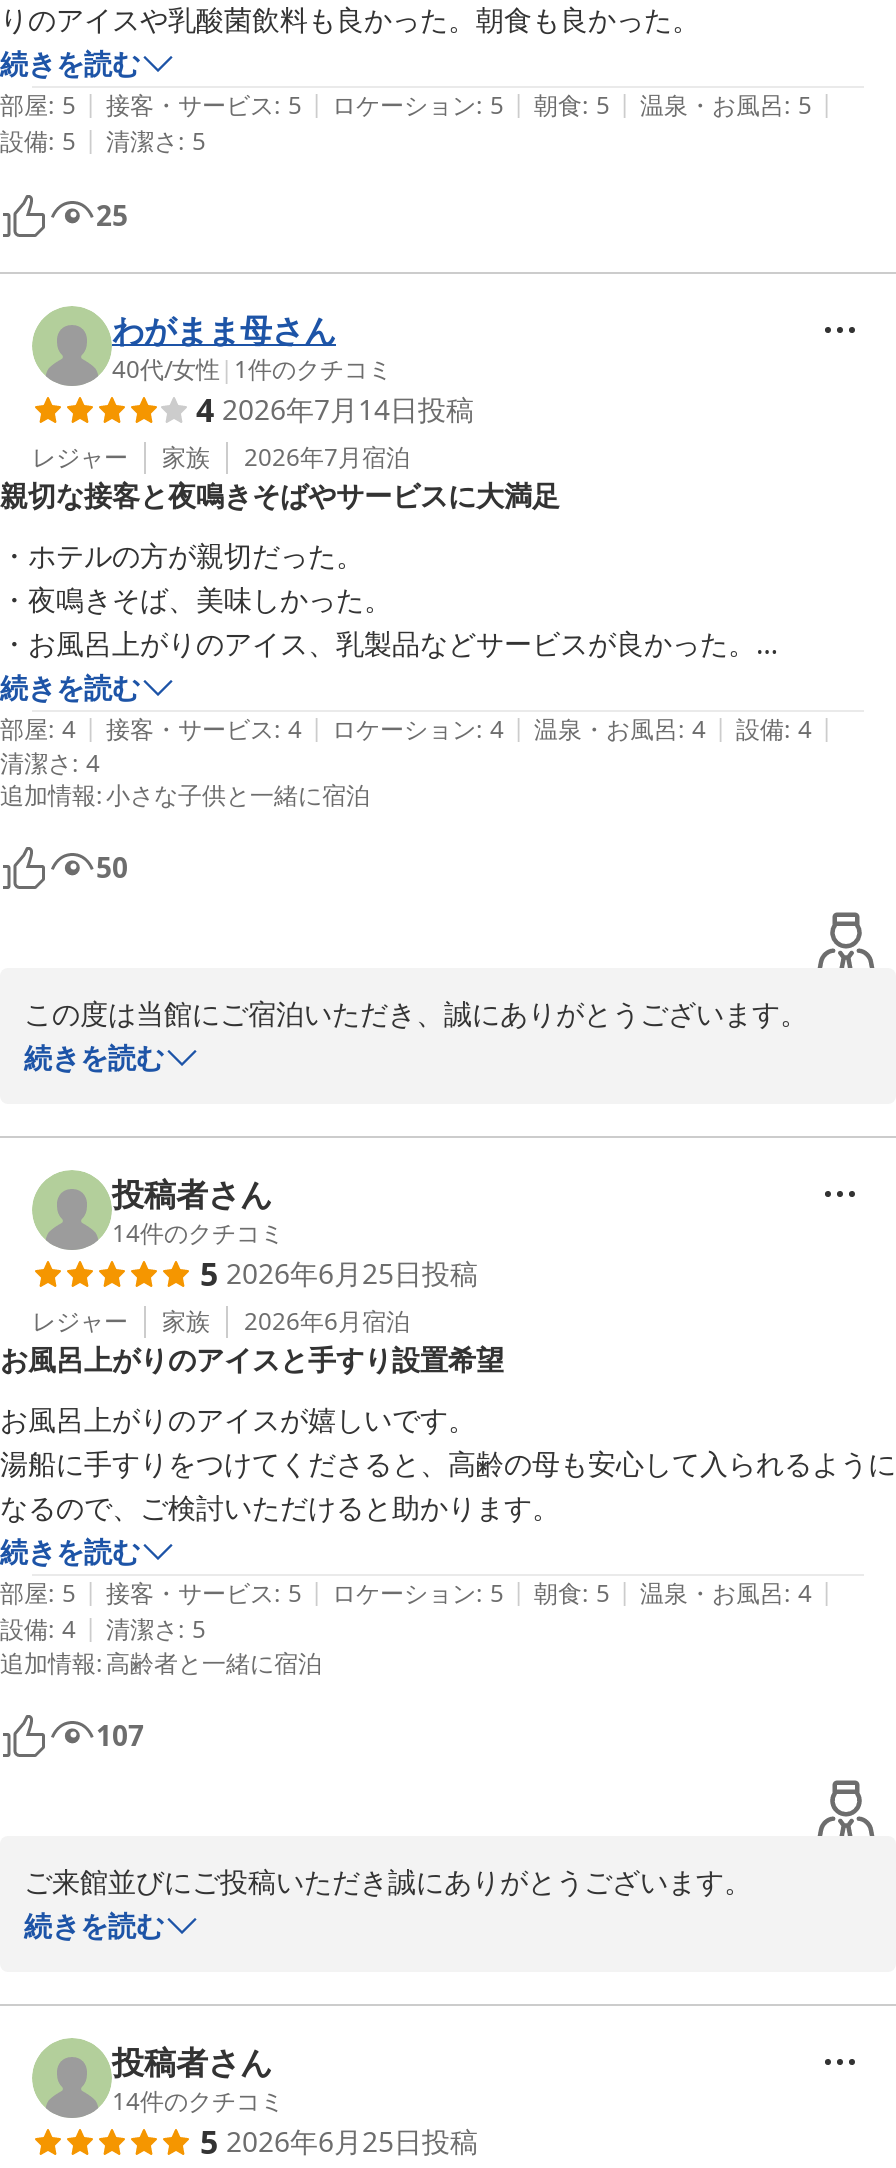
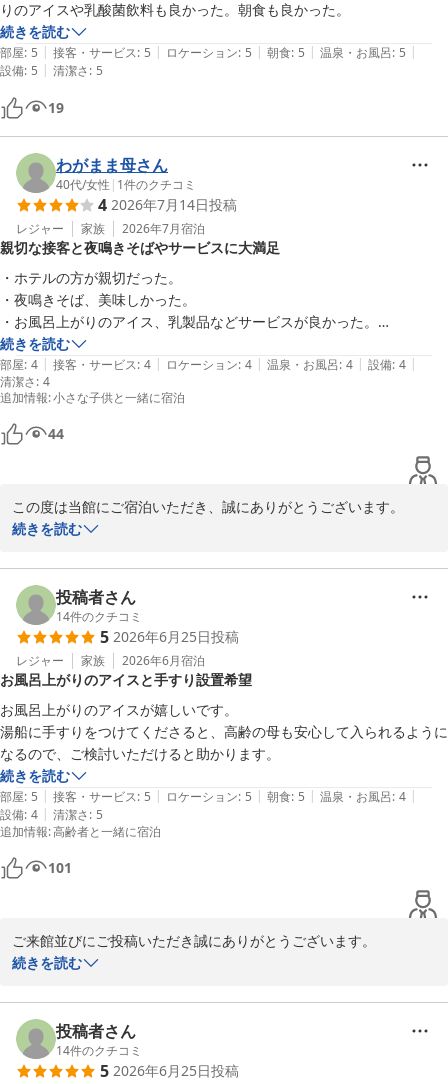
[96,196,128,234] 25 -> [48,98,64,117] 19
[96,848,128,886] 50 -> [48,424,64,443] 44
[96,1716,144,1754] 107 -> [48,858,72,877] 101

